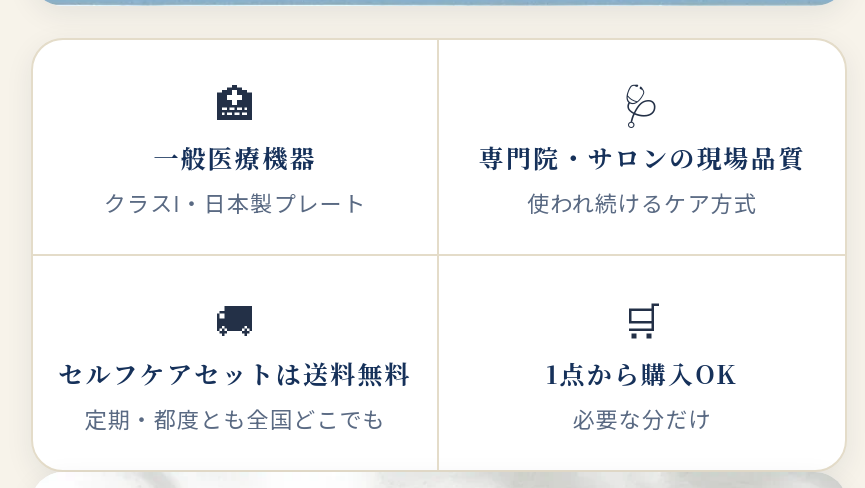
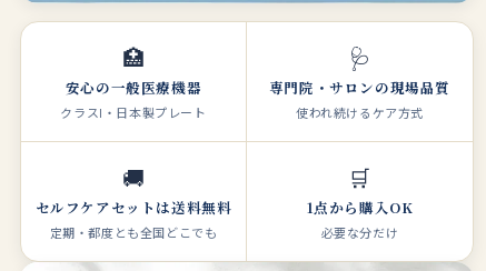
[153,139,317,175] 一般医療機器 -> [65,77,202,97] 安心の一般医療機器

